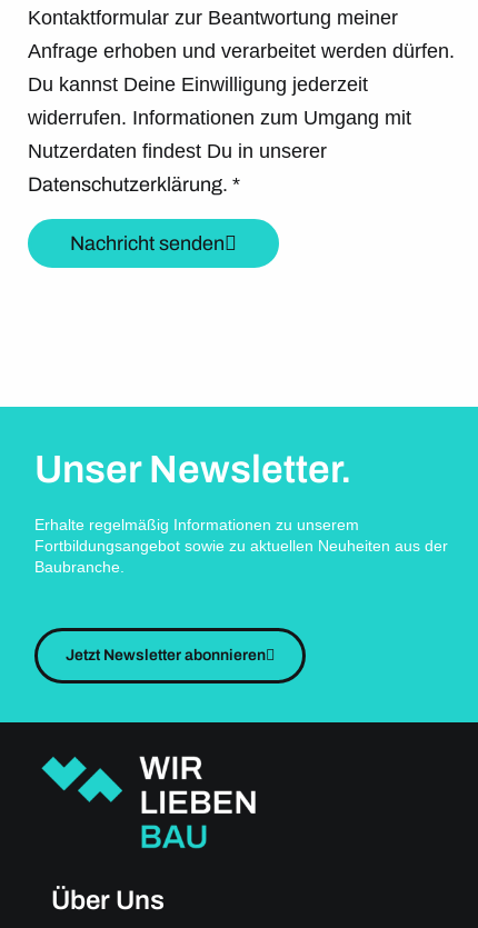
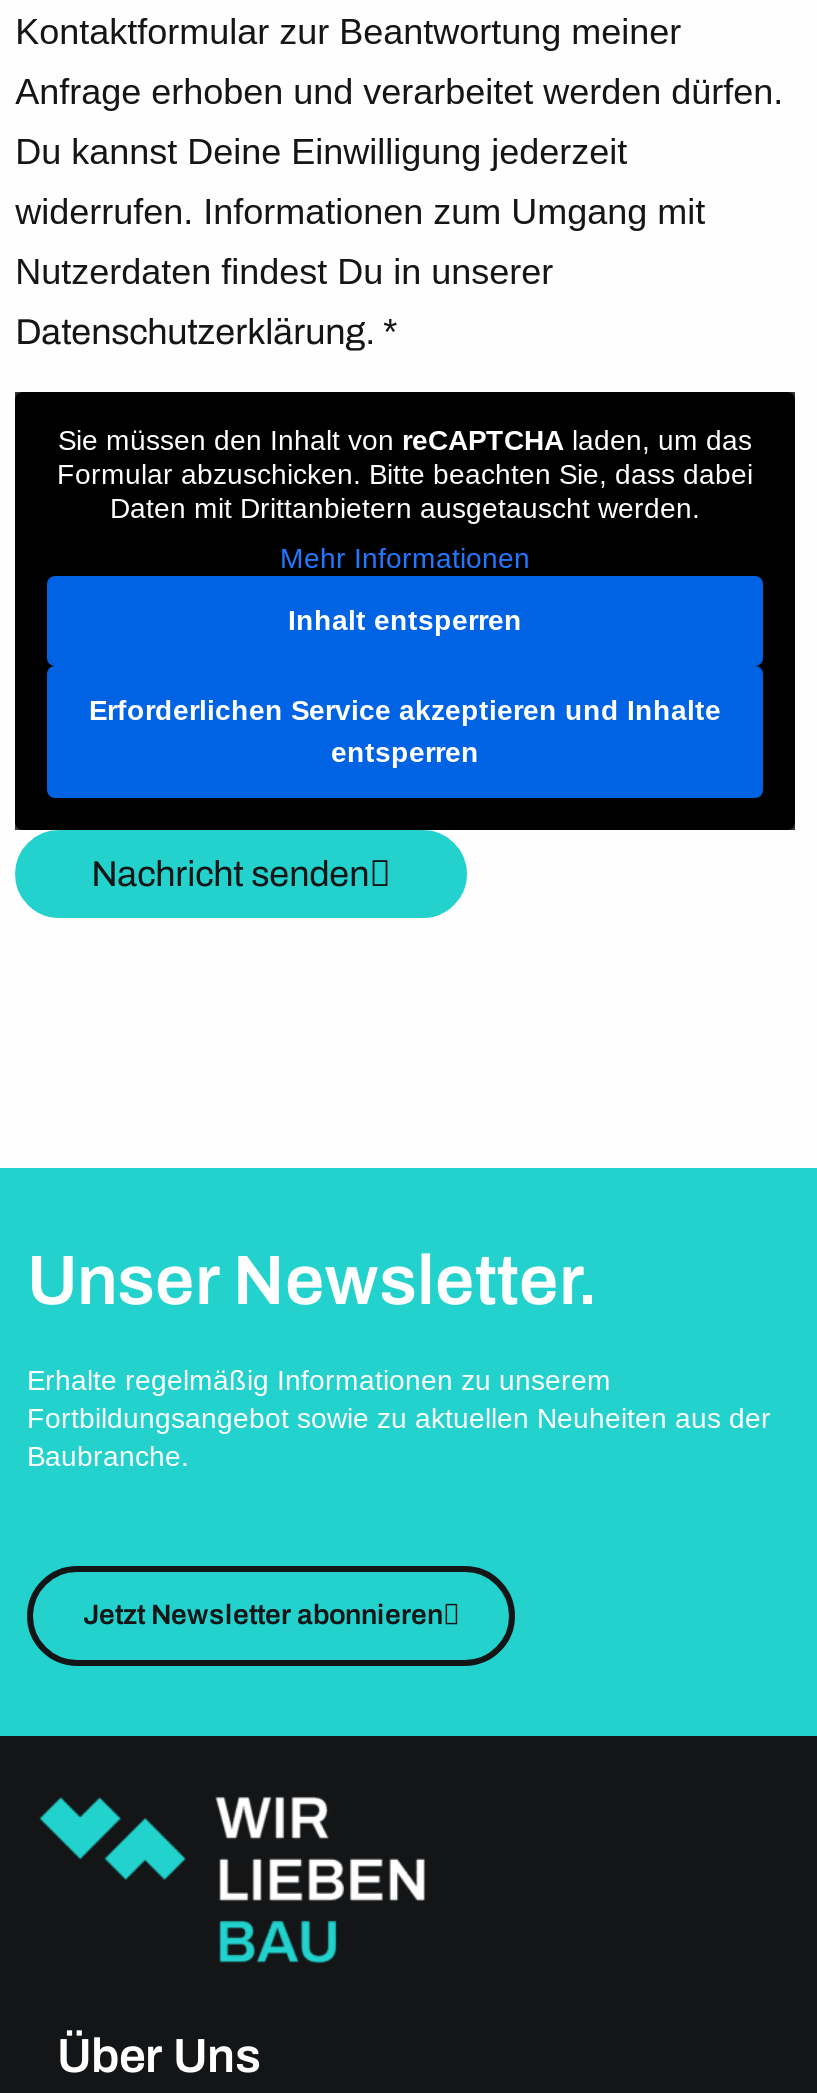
none -> [13,390,797,832] [image] | Sie müssen den Inhalt von reCAPTCHA laden, um das | Formular abzuschicken. Bitte beachten Sie, dass dabei | Daten mit Drittanbietern ausgetauscht werden. | Mehr Informationen | Inhalt entsperren | Erforderlichen Service akzeptieren und Inhalte | entsperren

